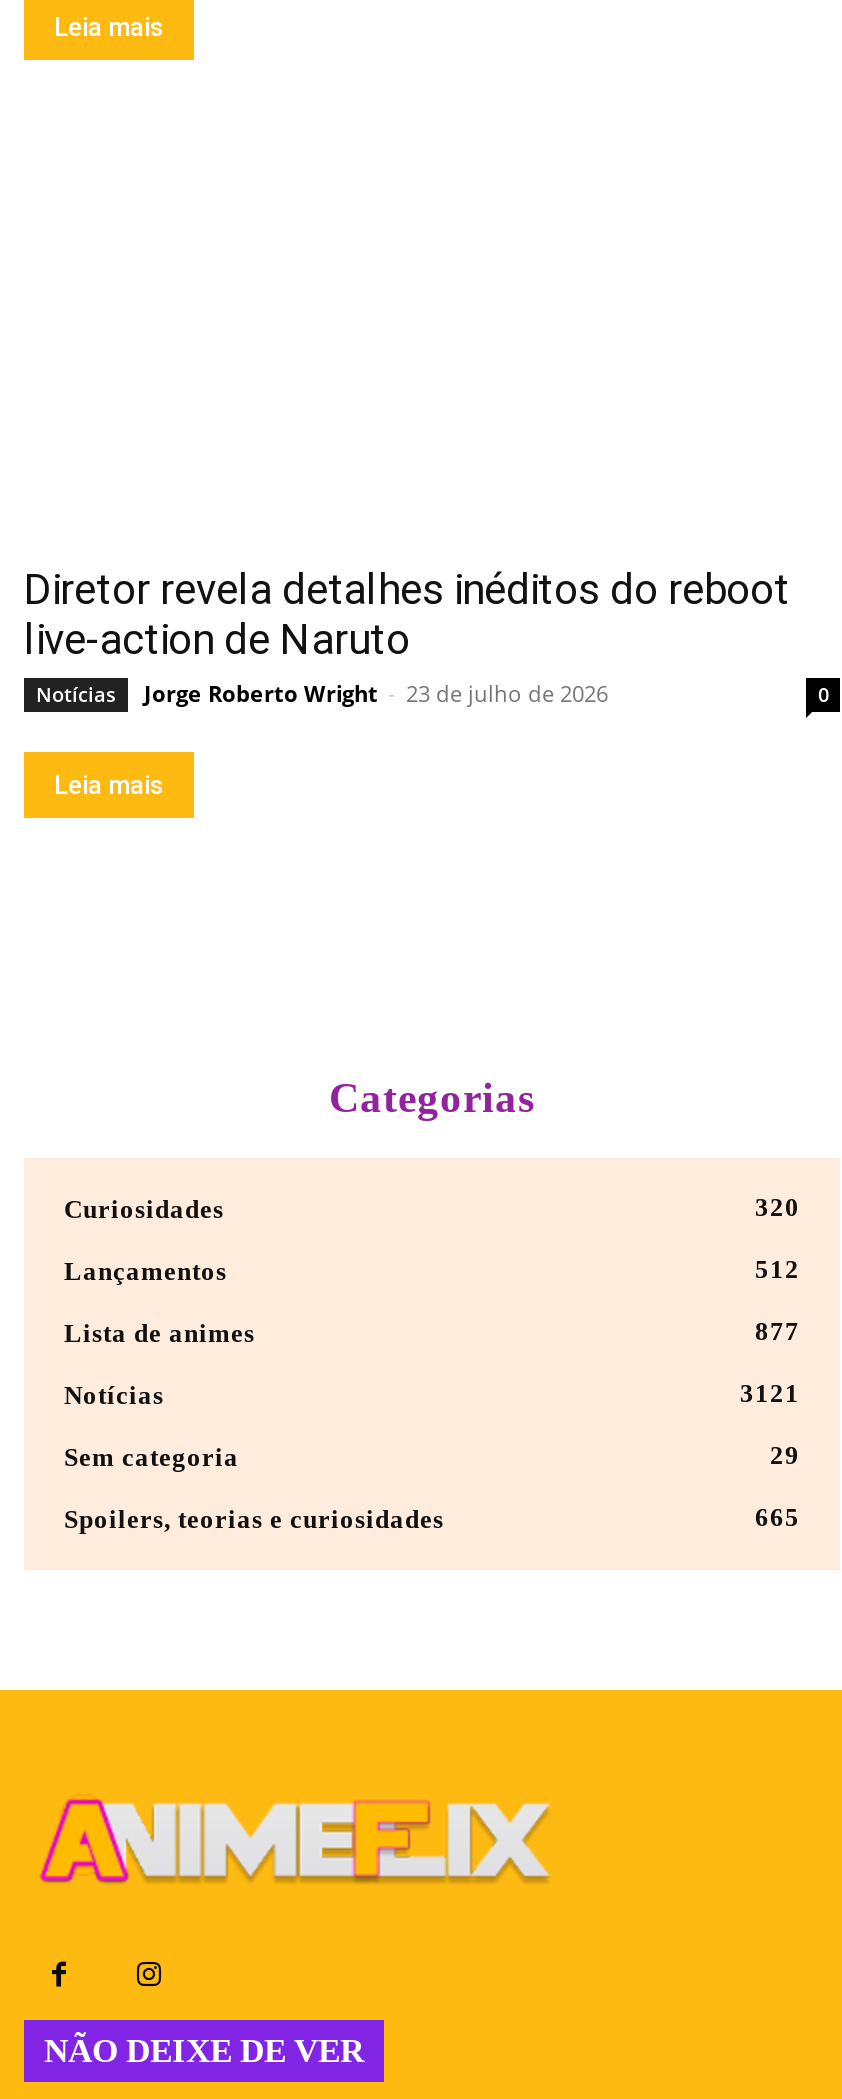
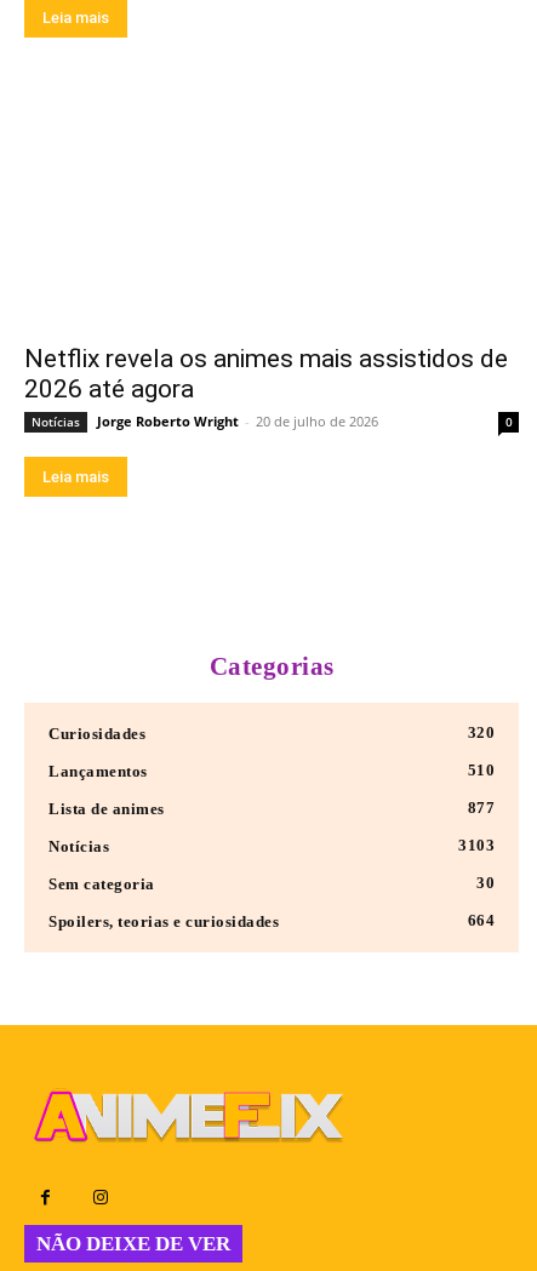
[24,565,790,663] Diretor revela detalhes inéditos do reboot | live-action de Naruto -> [24,344,508,403] Netflix revela os animes mais assistidos de | 2026 até agora
[144,677,608,707] Jorge Roberto Wright - 23 de julho de 2026 -> [97,412,378,430] Jorge Roberto Wright - 20 de julho de 2026
[755,1253,800,1283] 512 -> [467,761,495,779] 510
[740,1377,800,1407] 3121 -> [458,836,495,854] 3103
[770,1439,800,1469] 29 -> [476,873,495,891] 30
[755,1501,800,1531] 665 -> [467,911,495,929] 664

